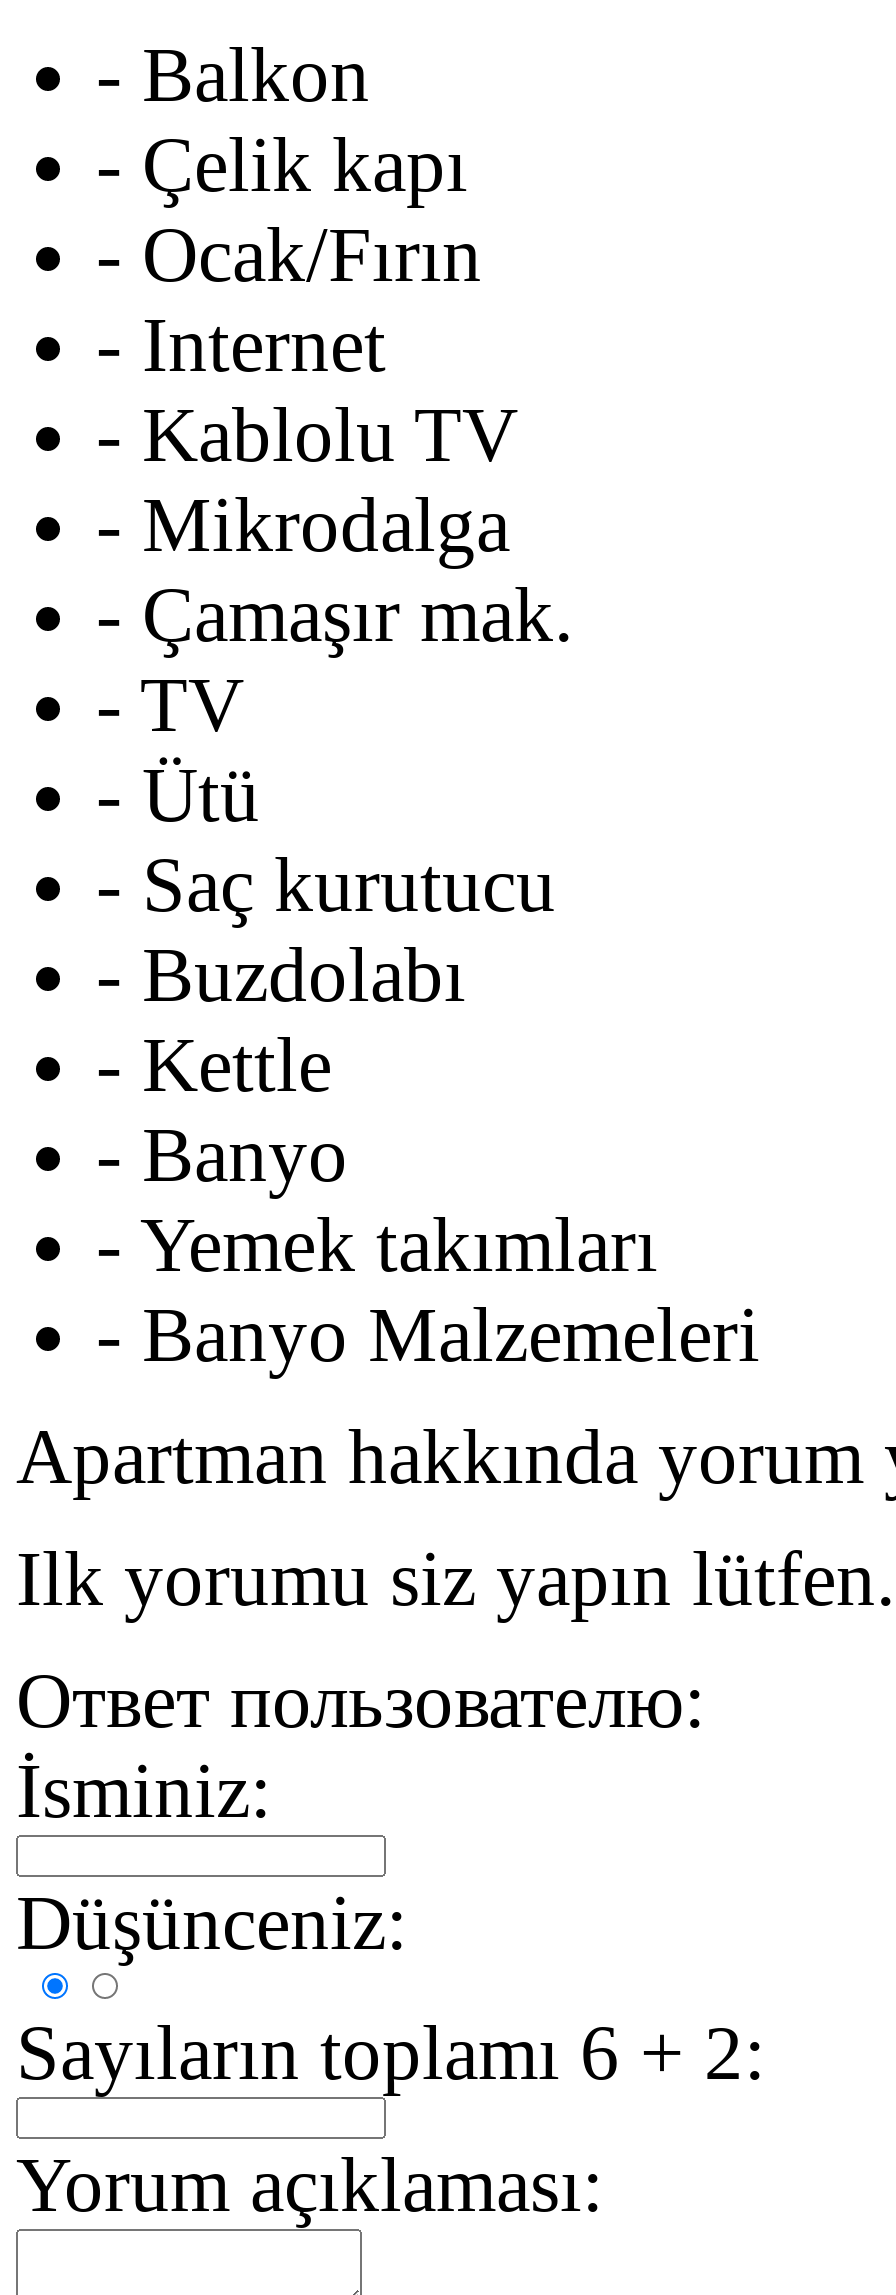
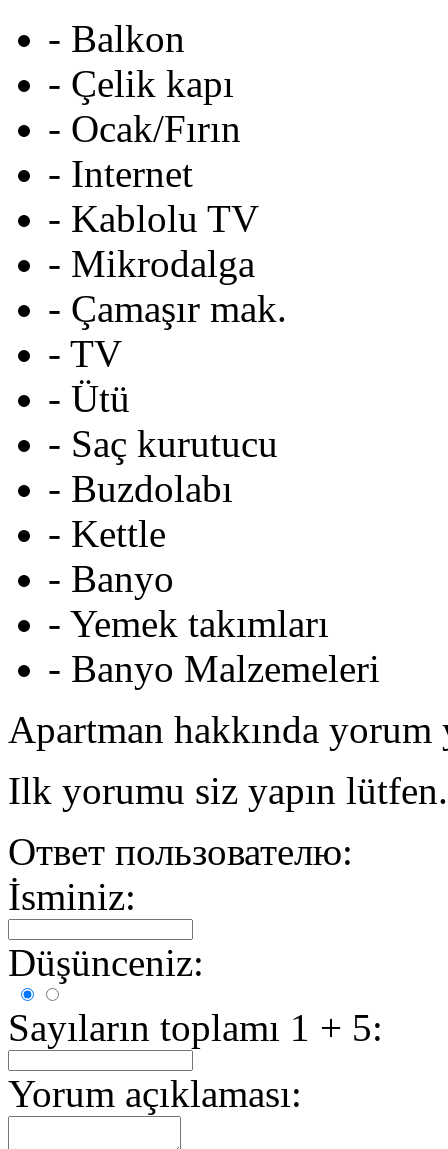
[16,2008,766,2094] Sayıların toplamı 6 + 2: -> [8,1006,383,1049] Sayıların toplamı 1 + 5:

